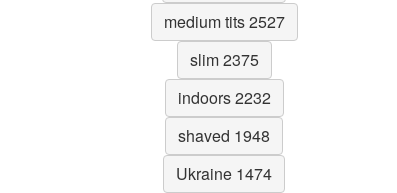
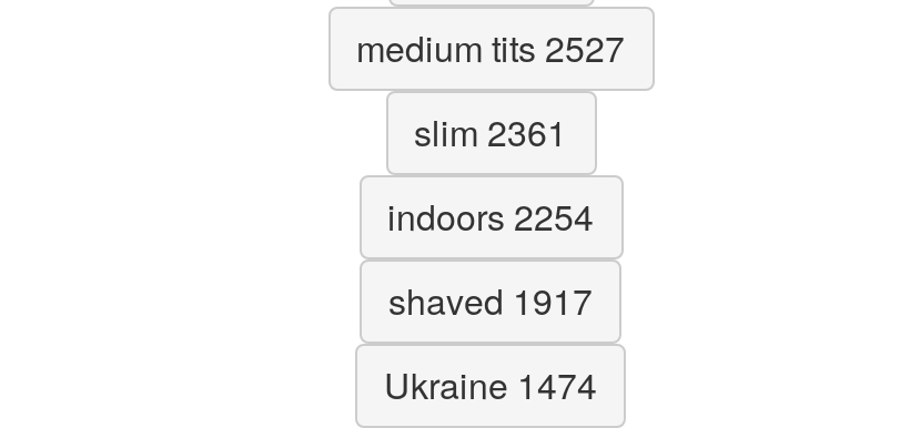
[189,48,258,71] slim 2375 -> [414,106,567,157] slim 2361
[177,86,270,109] indoors 2232 -> [387,190,594,241] indoors 2254
[178,124,270,147] shaved 1948 -> [388,275,593,326] shaved 1917

